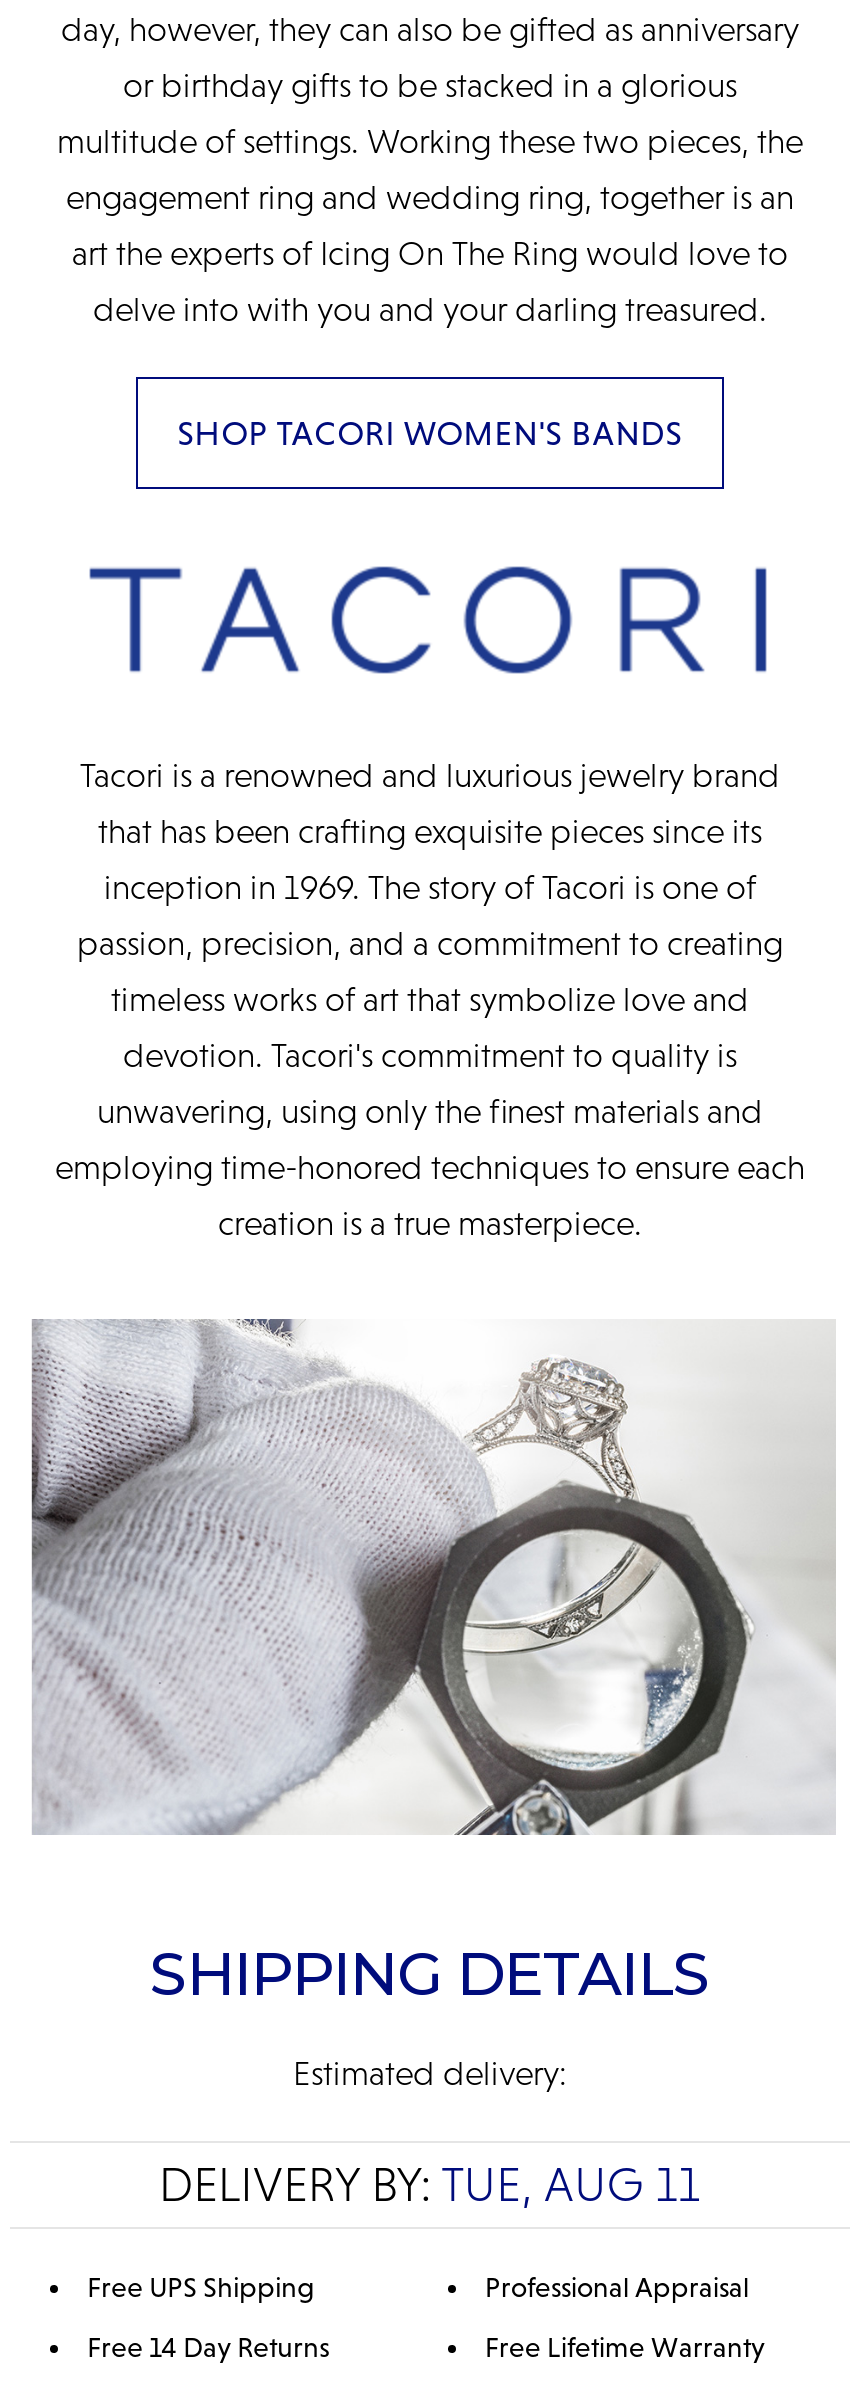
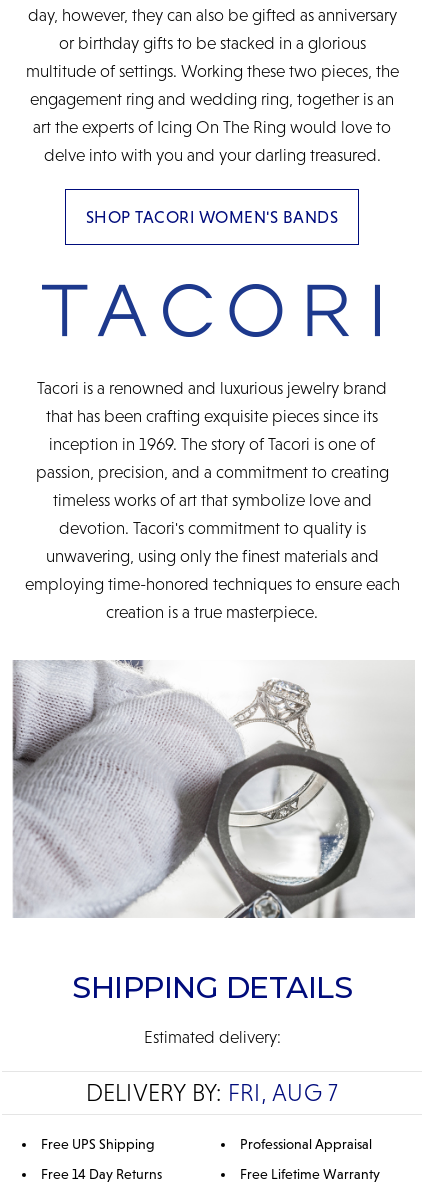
[159,2157,701,2211] DELIVERY BY: TUE, AUG 11 -> [86,1079,338,1106] DELIVERY BY: FRI, AUG 7

